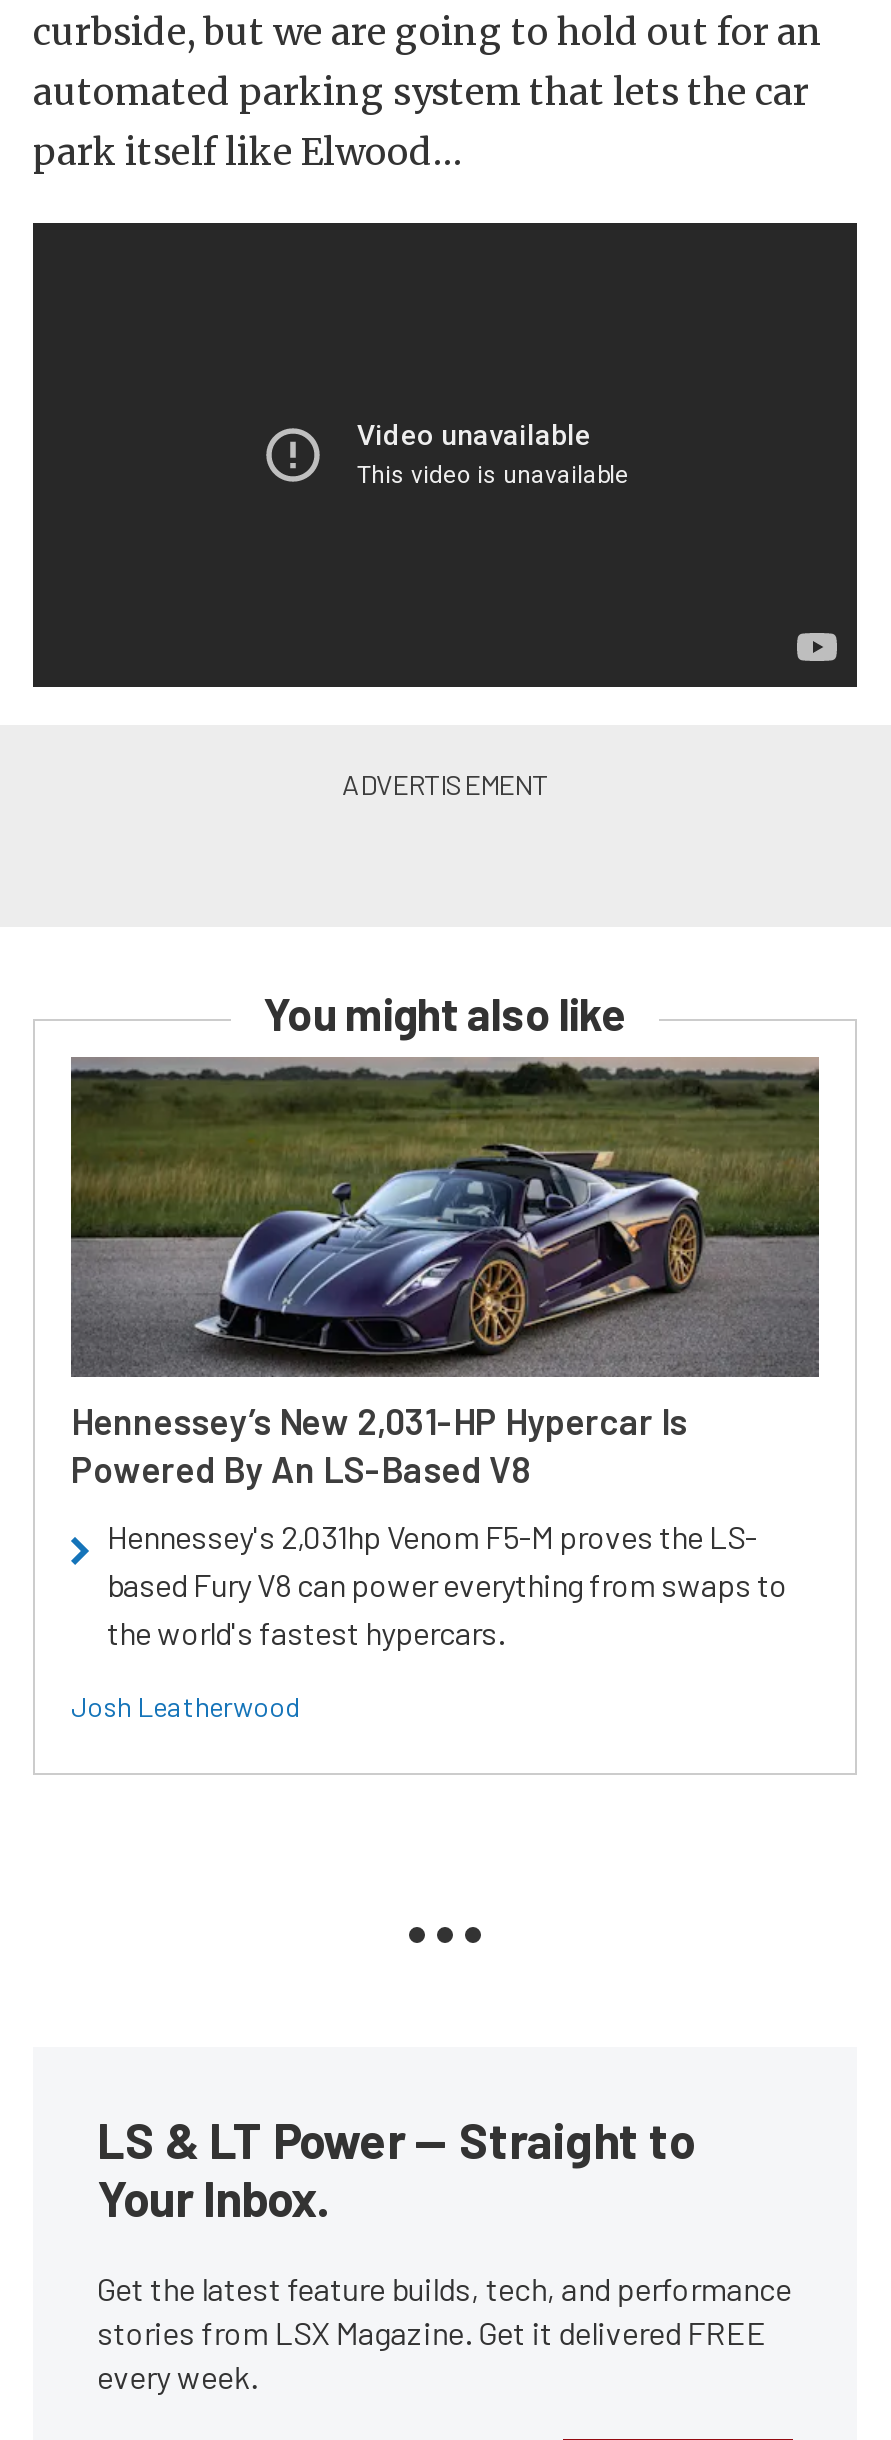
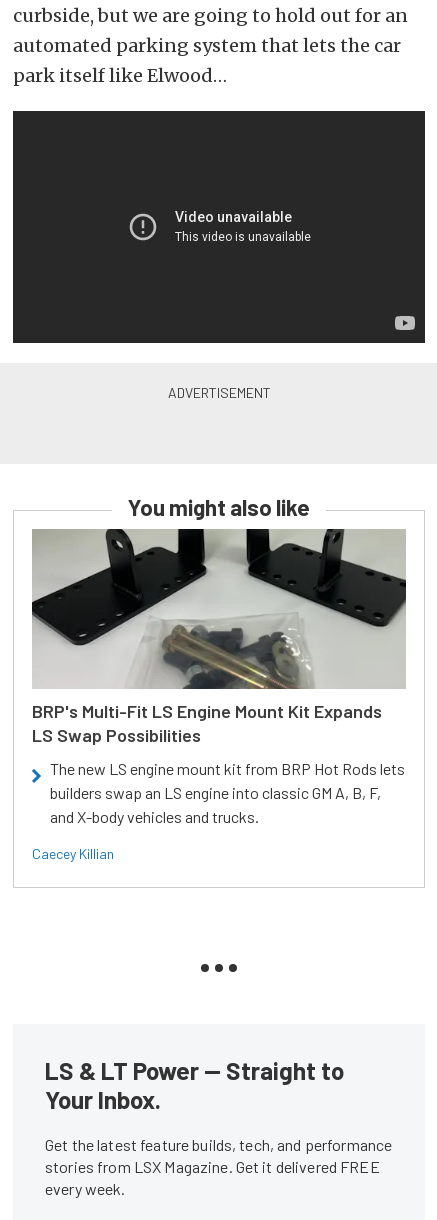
[71,1056,819,1492] [image] | Hennessey’s New 2,031-HP Hypercar Is | Powered By An LS-Based V8 -> [32,529,406,746] [image] | BRP's Multi-Fit LS Engine Mount Kit Expands | LS Swap Possibilities
[107,1518,787,1652] Hennessey's 2,031hp Venom F5-M proves the LS- | based Fury V8 can power everything from swaps to | the world's fastest hypercars. -> [50,759,405,826] The new LS engine mount kit from BRP Hot Rods lets | builders swap an LS engine into classic GM A, B, F, | and X-body vehicles and trucks.
[71,1690,301,1724] Josh Leatherwood -> [32,845,114,862] Caecey Killian

